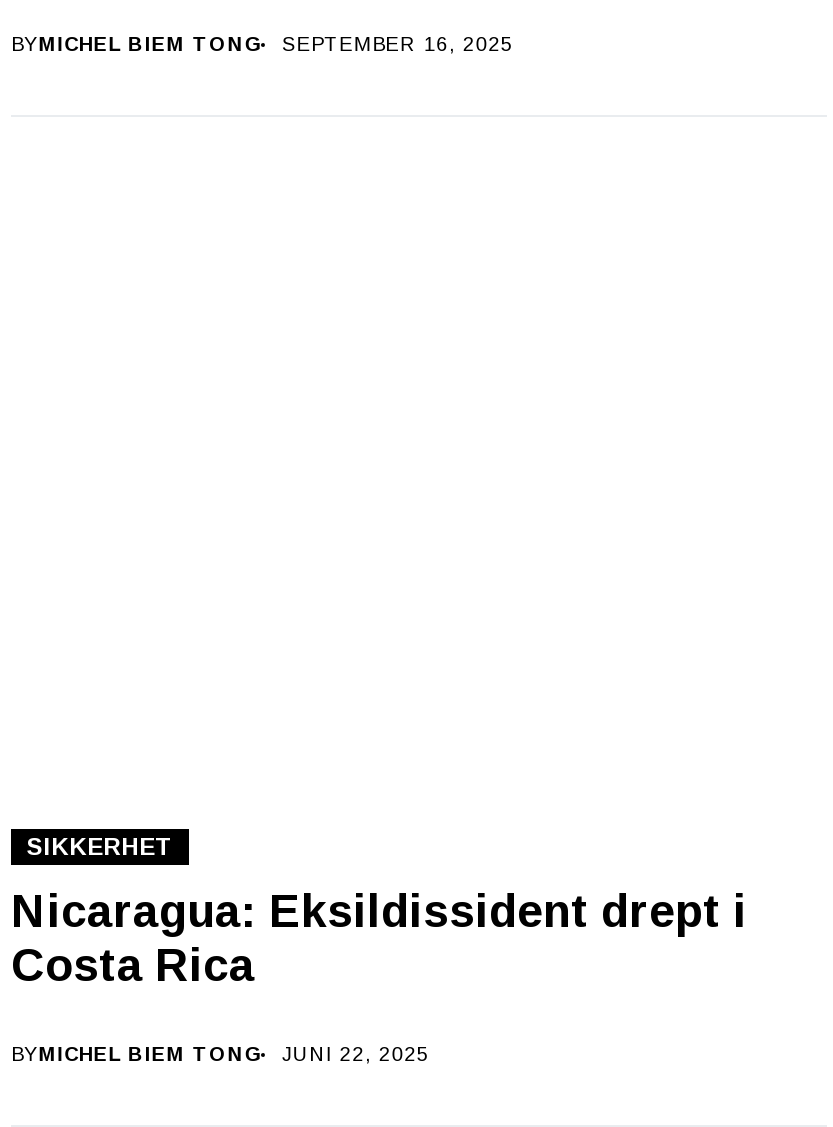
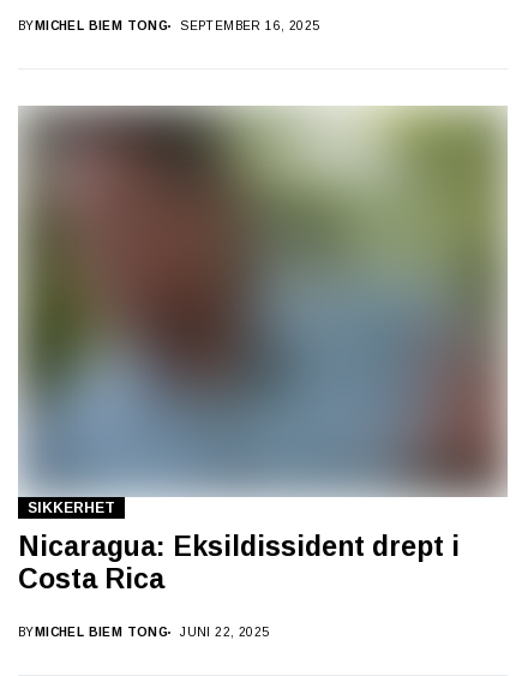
none -> [17,104,509,498] [image]

